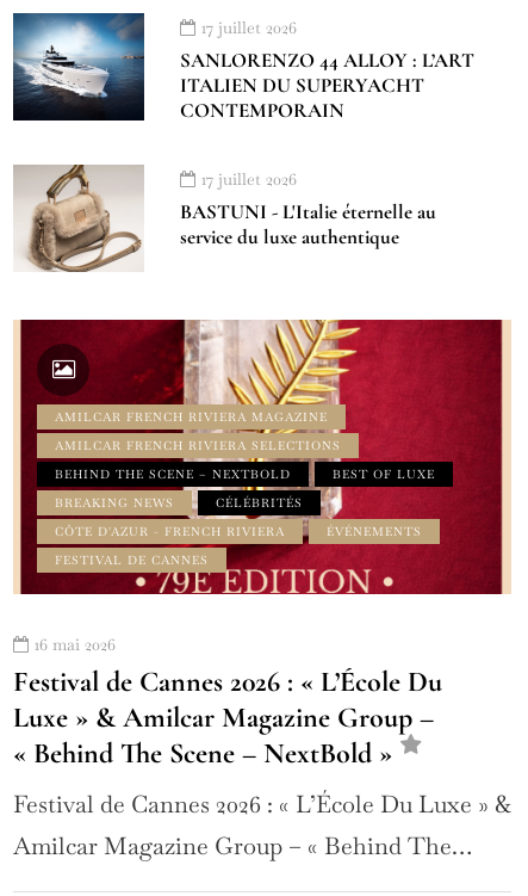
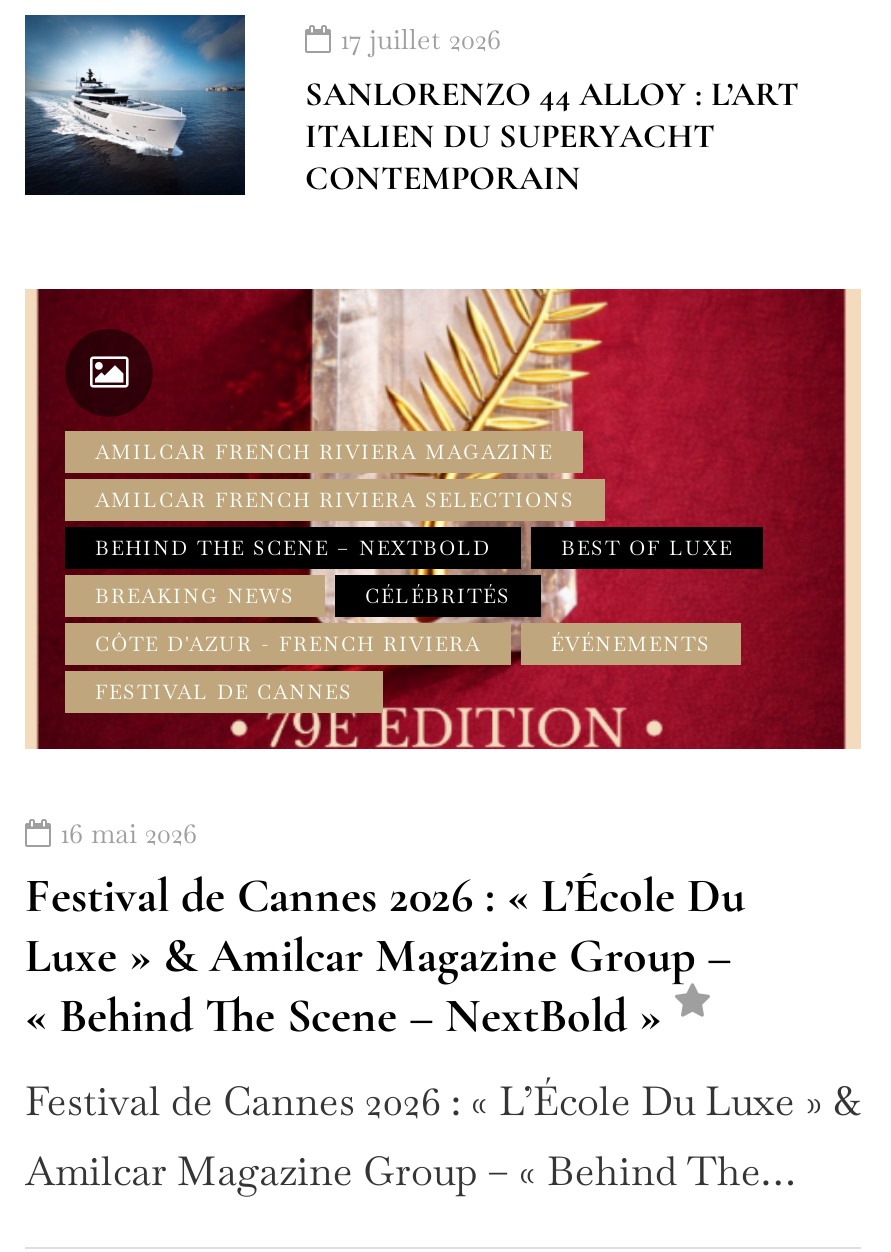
[14,163,436,273] [image] | 17 juillet 2026 | BASTUNI - L'Italie éternelle au | service du luxe authentique -> none

